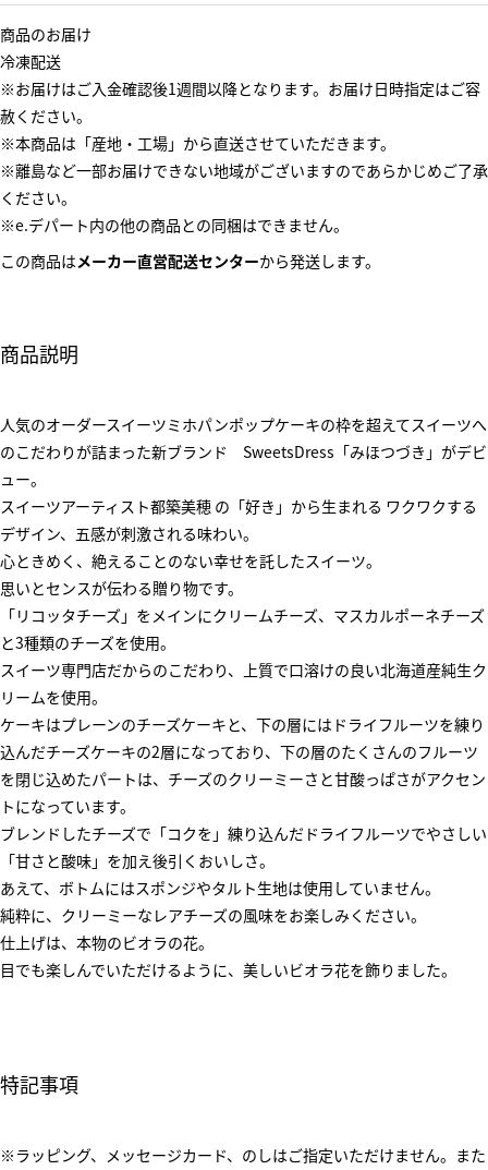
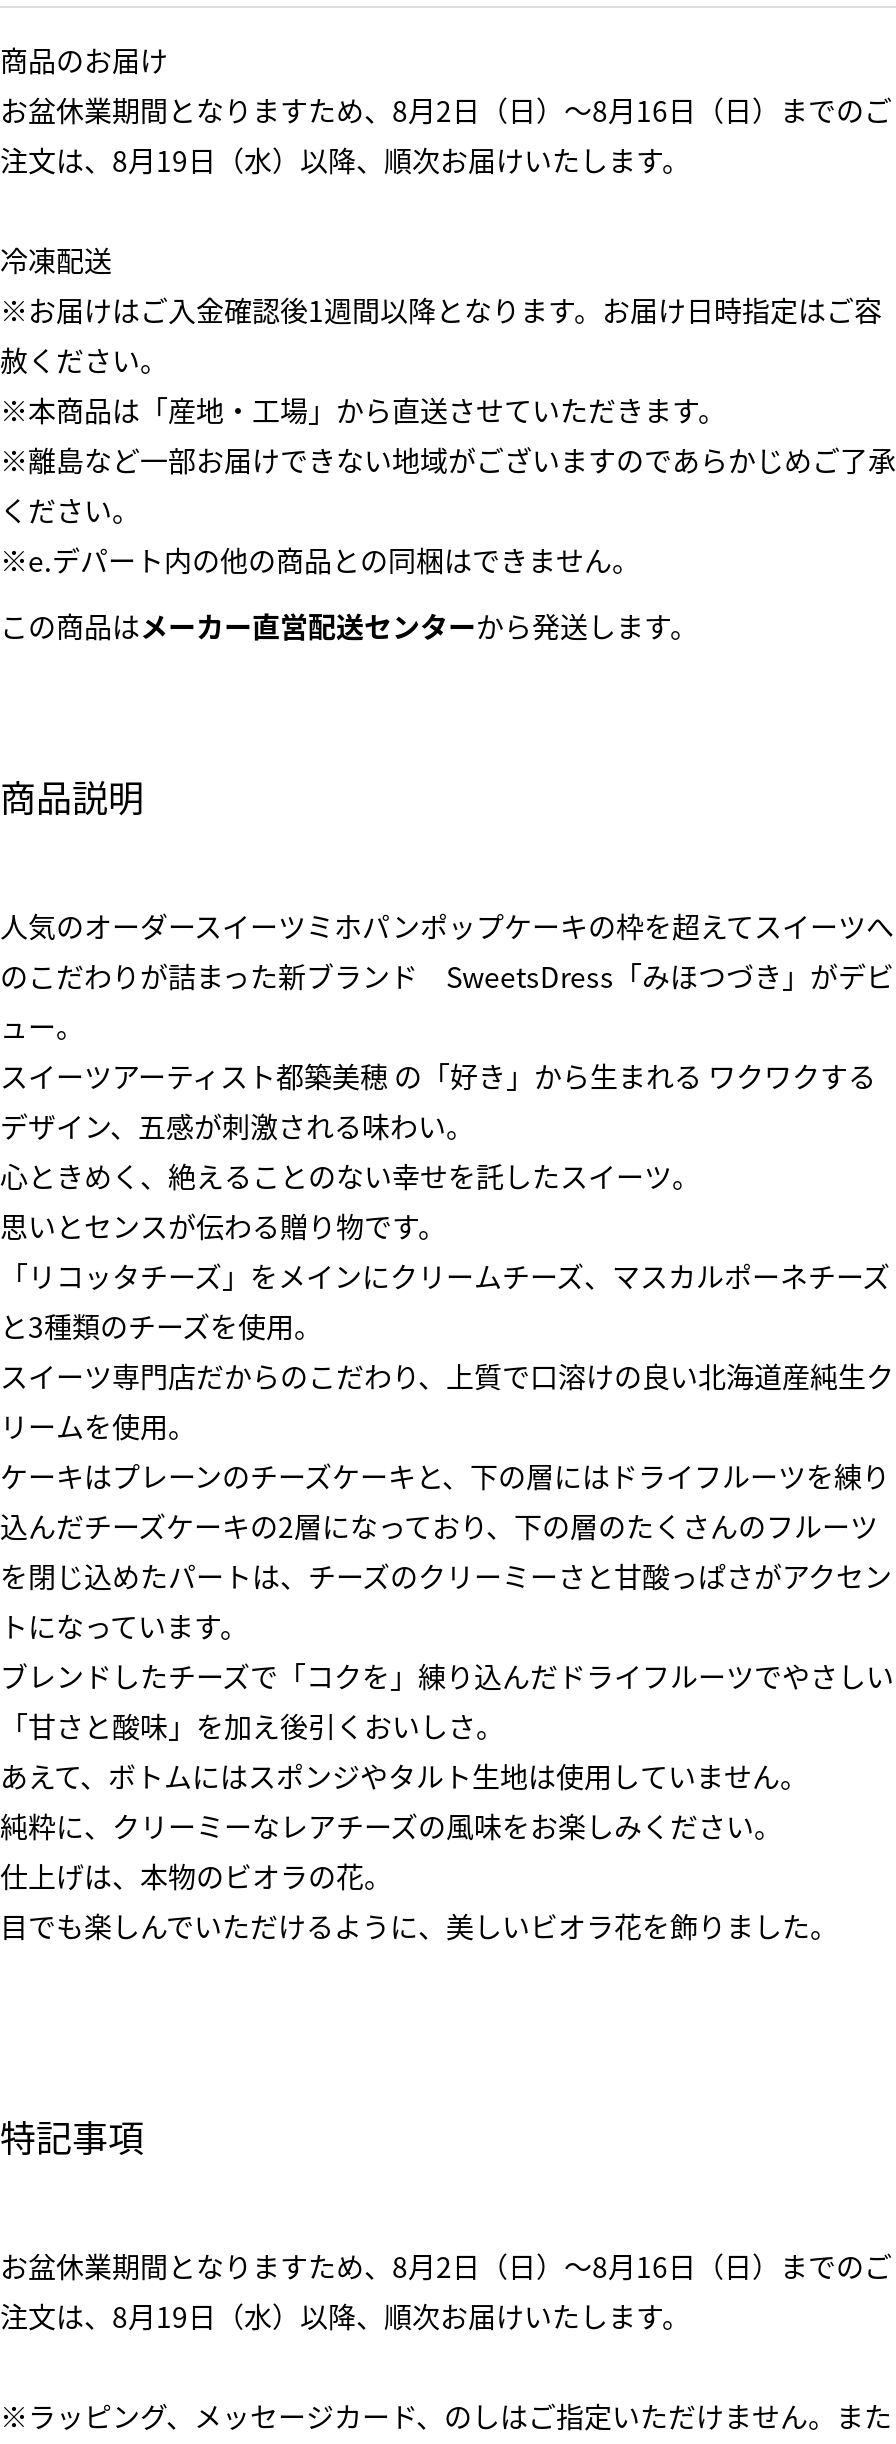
none -> [0,90,892,180] お盆休業期間となりますため、8月2日（日）～8月16日（日）までのご | 注文は、8月19日（水）以降、順次お届けいたします。
none -> [0,2247,892,2337] お盆休業期間となりますため、8月2日（日）～8月16日（日）までのご | 注文は、8月19日（水）以降、順次お届けいたします。

